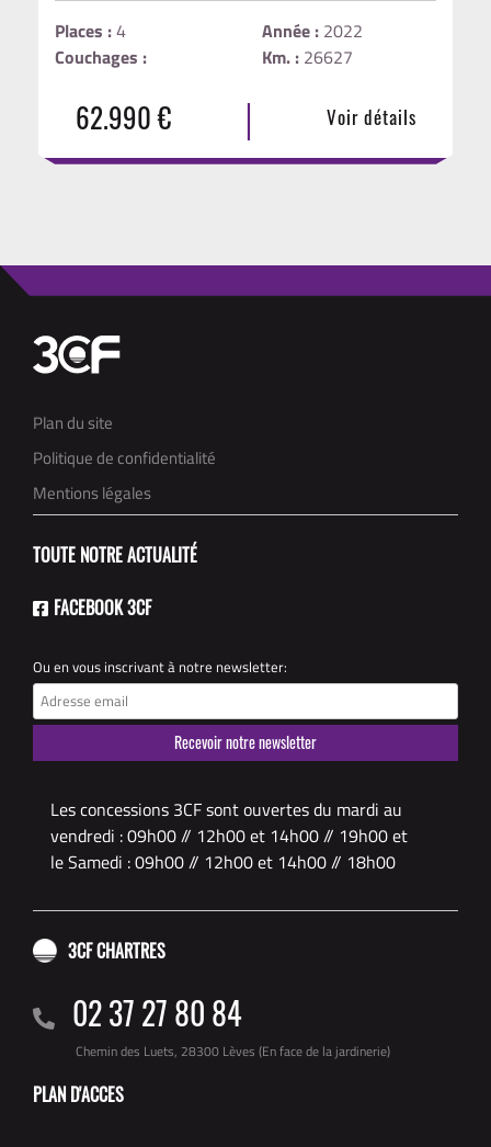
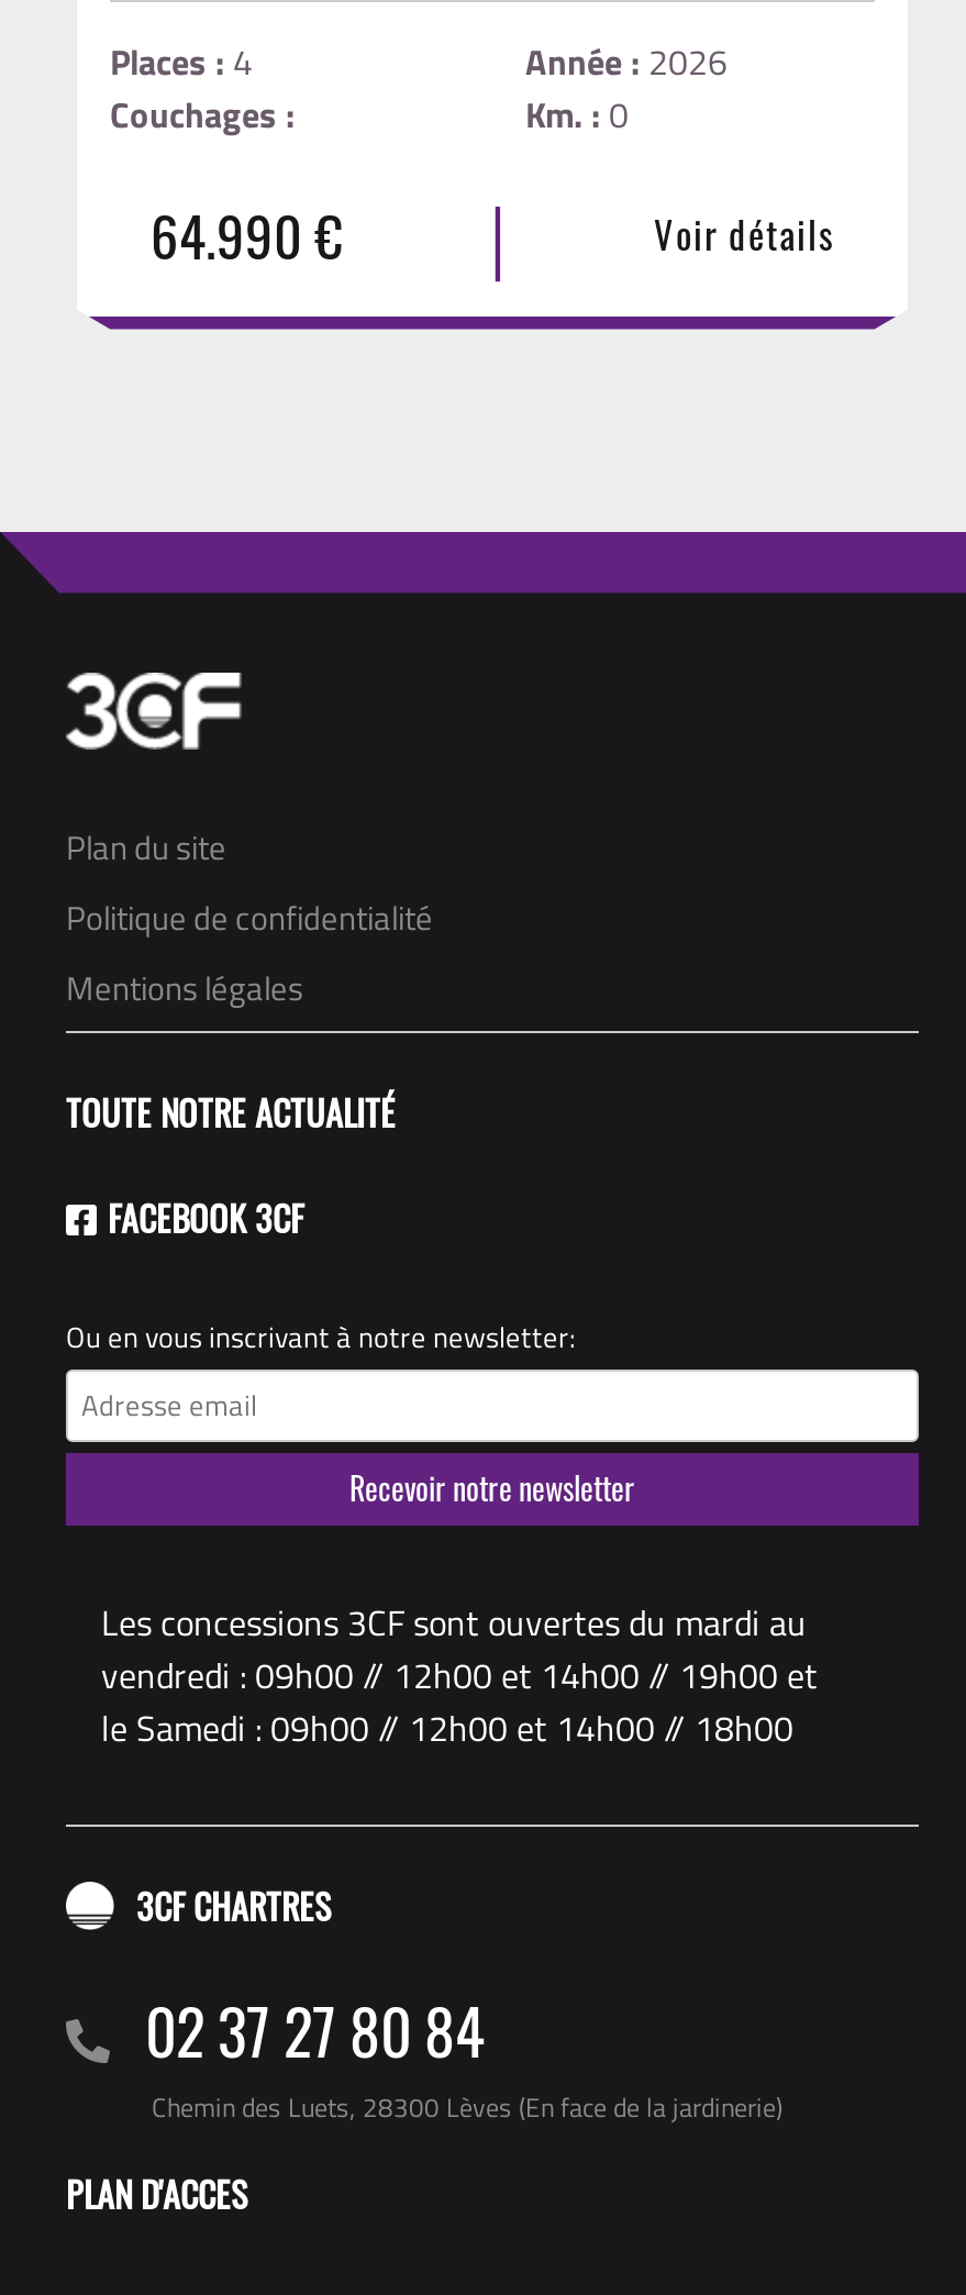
[262,17,363,44] Année : 2022 -> [525,35,728,87] Année : 2026
[262,44,353,70] Km. : 26627 -> [525,87,629,140] Km. : 0
[75,97,170,137] 62.990 € -> [151,194,342,275] 64.990 €

